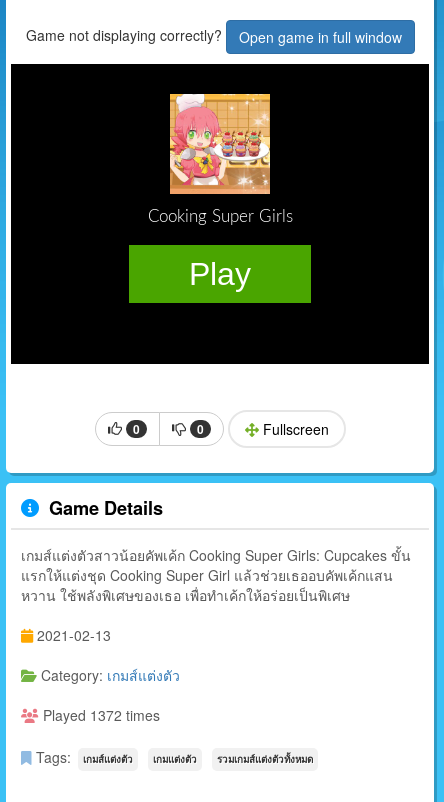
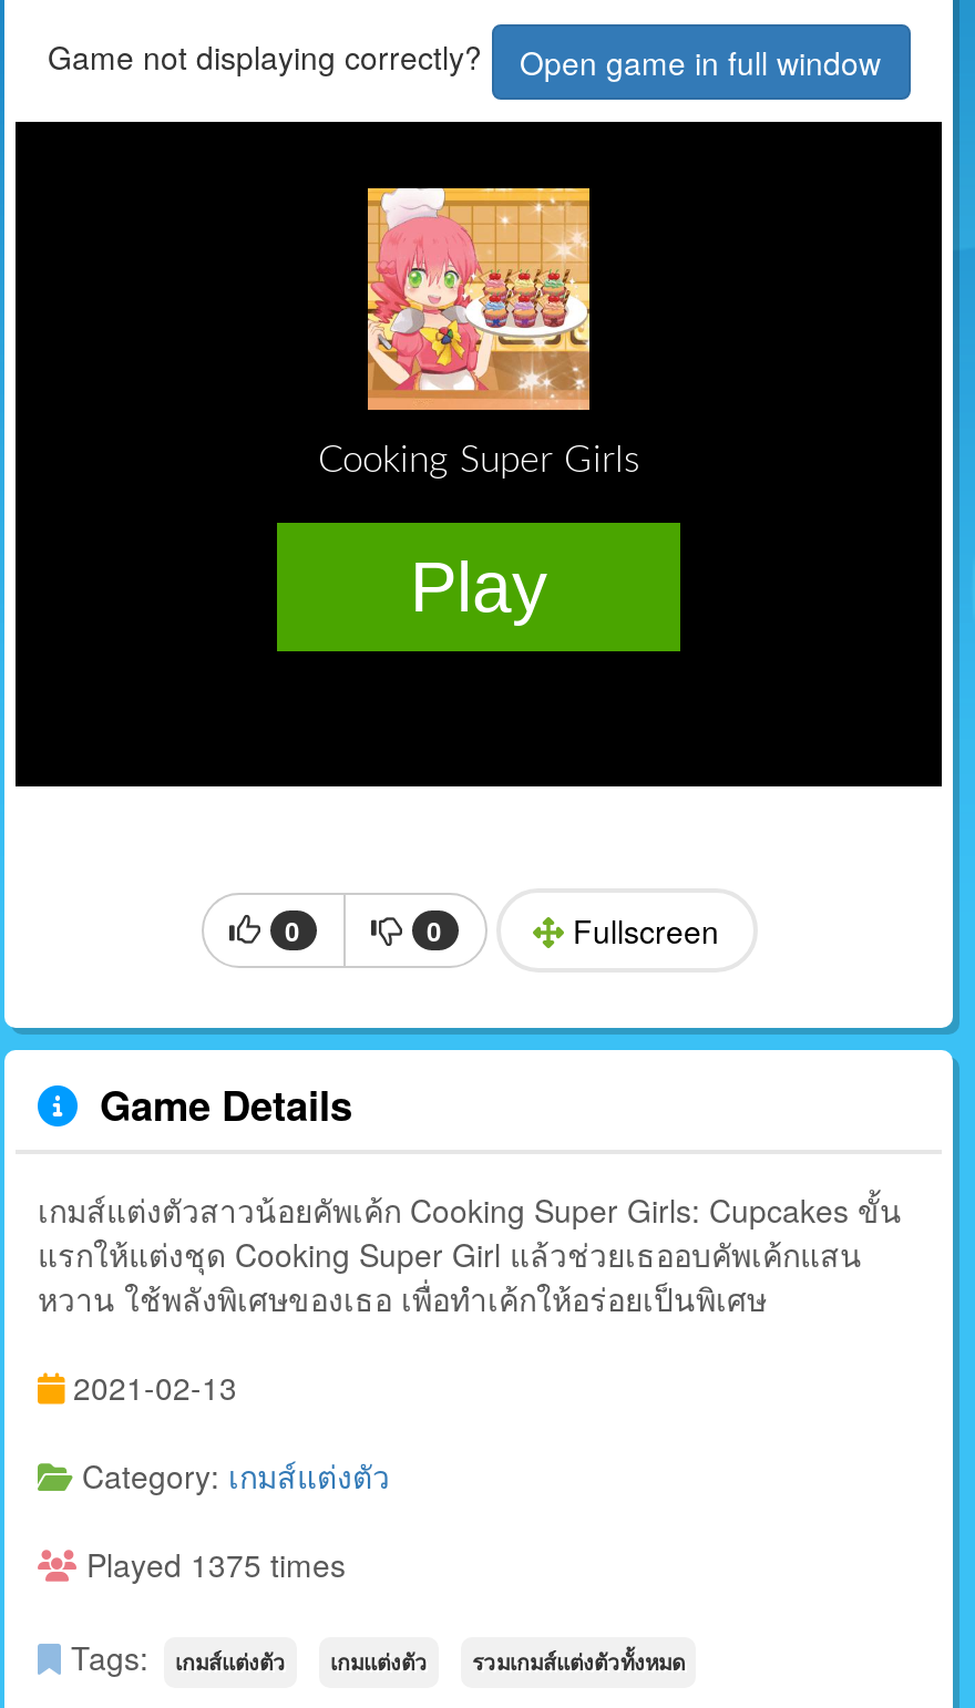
[39,705,160,725] Played 1372 times -> [78,1542,346,1586] Played 1375 times

